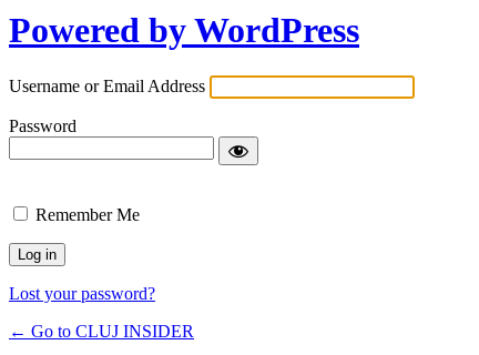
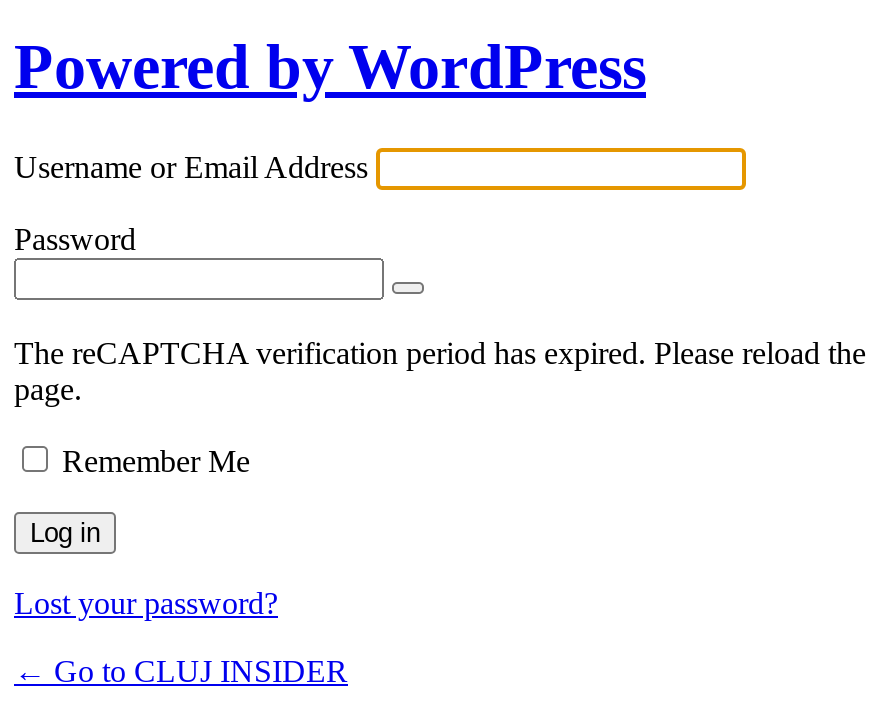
none -> [14,336,866,406] The reCAPTCHA verification period has expired. Please reload the | page.

